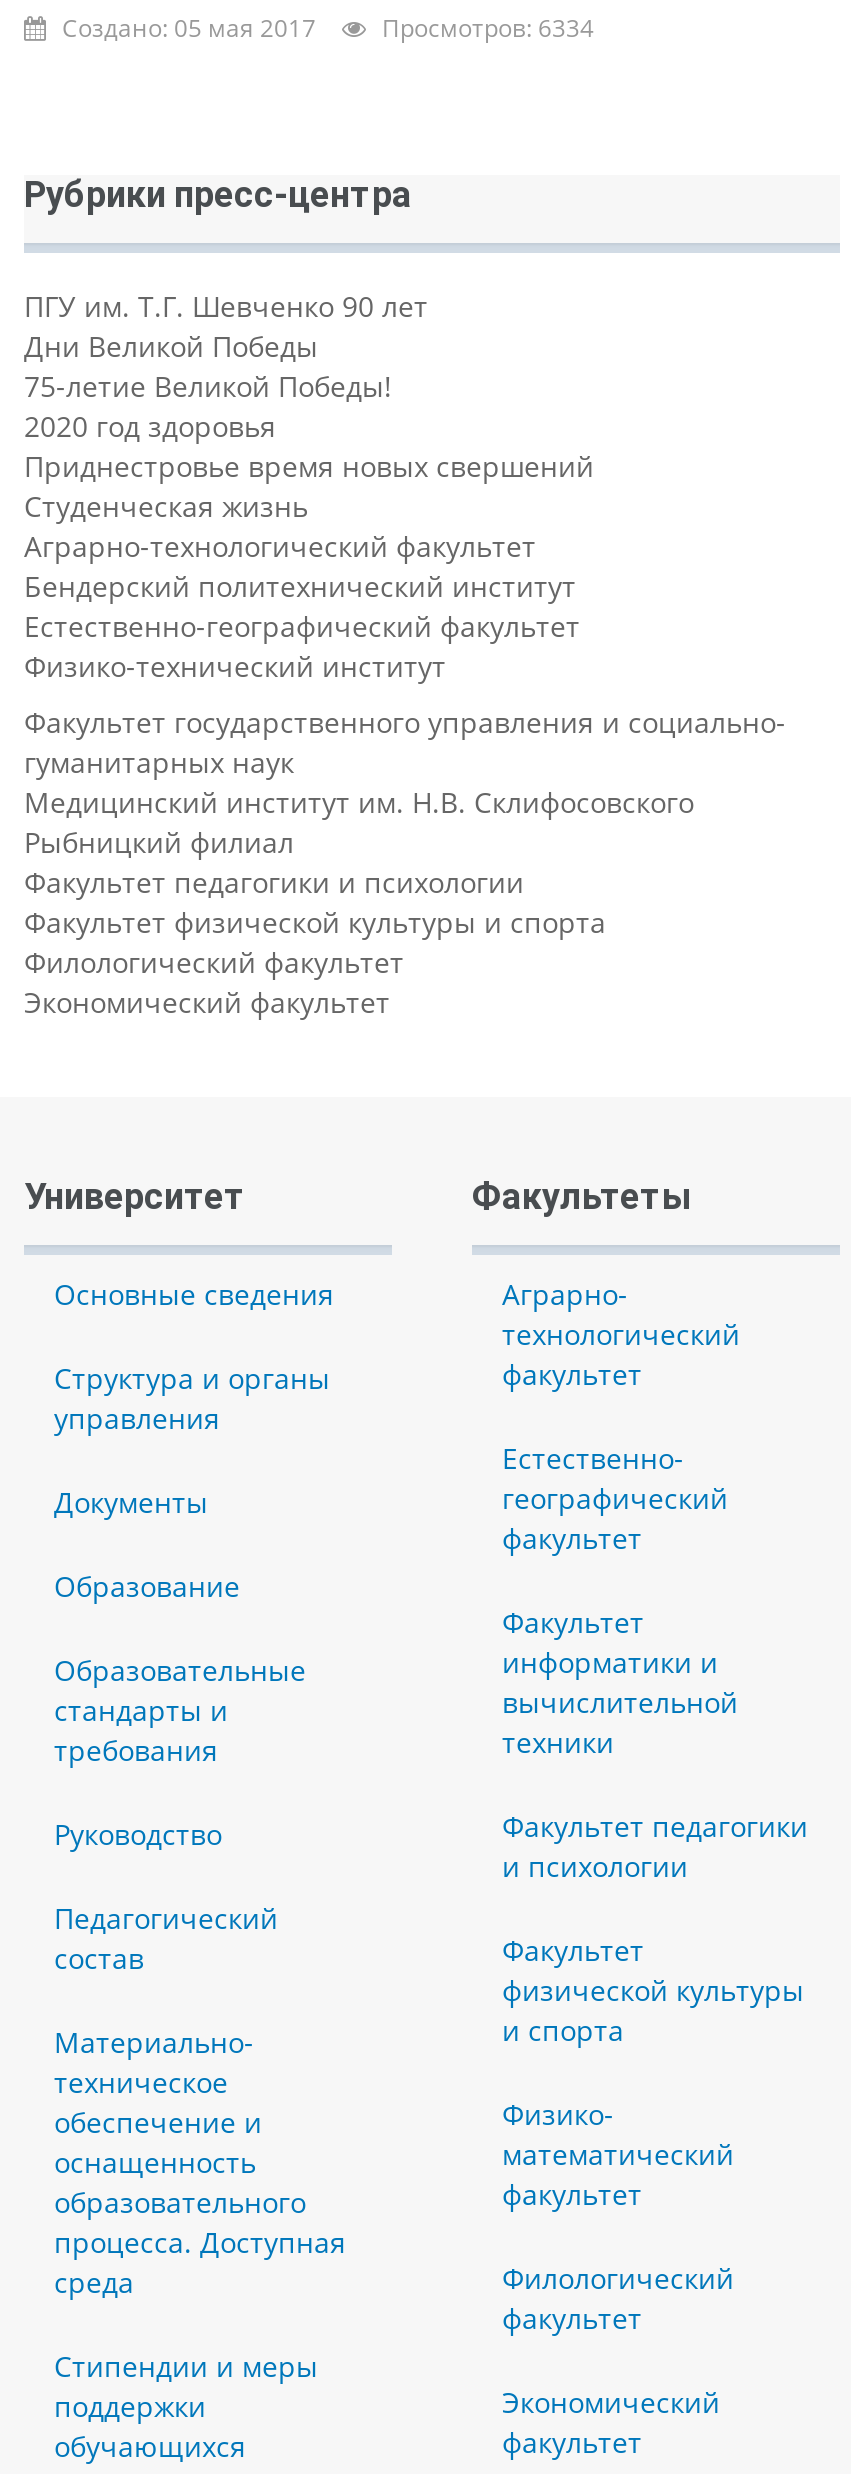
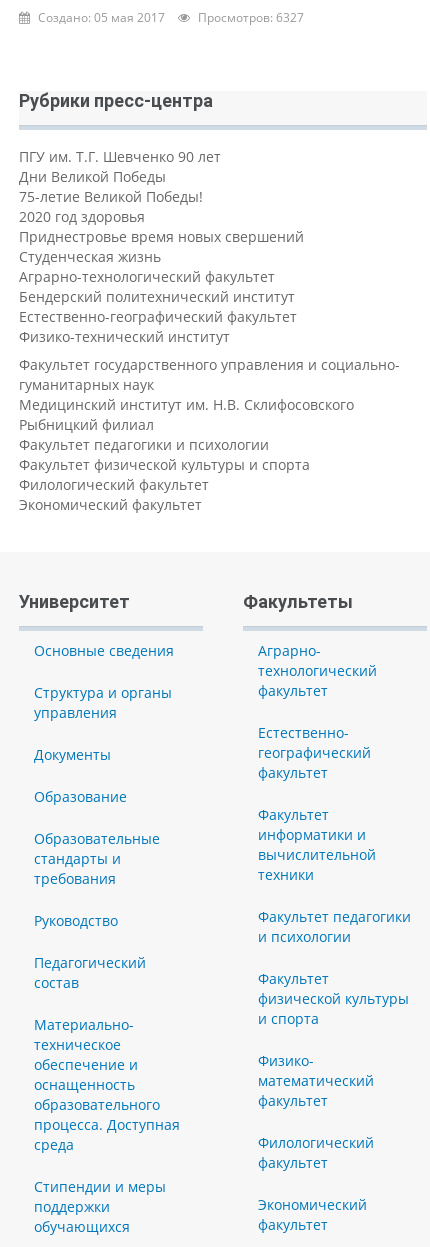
[62,10,594,44] Создано: 05 мая 2017 Просмотров: 6334 -> [38,8,304,25] Создано: 05 мая 2017 Просмотров: 6327

